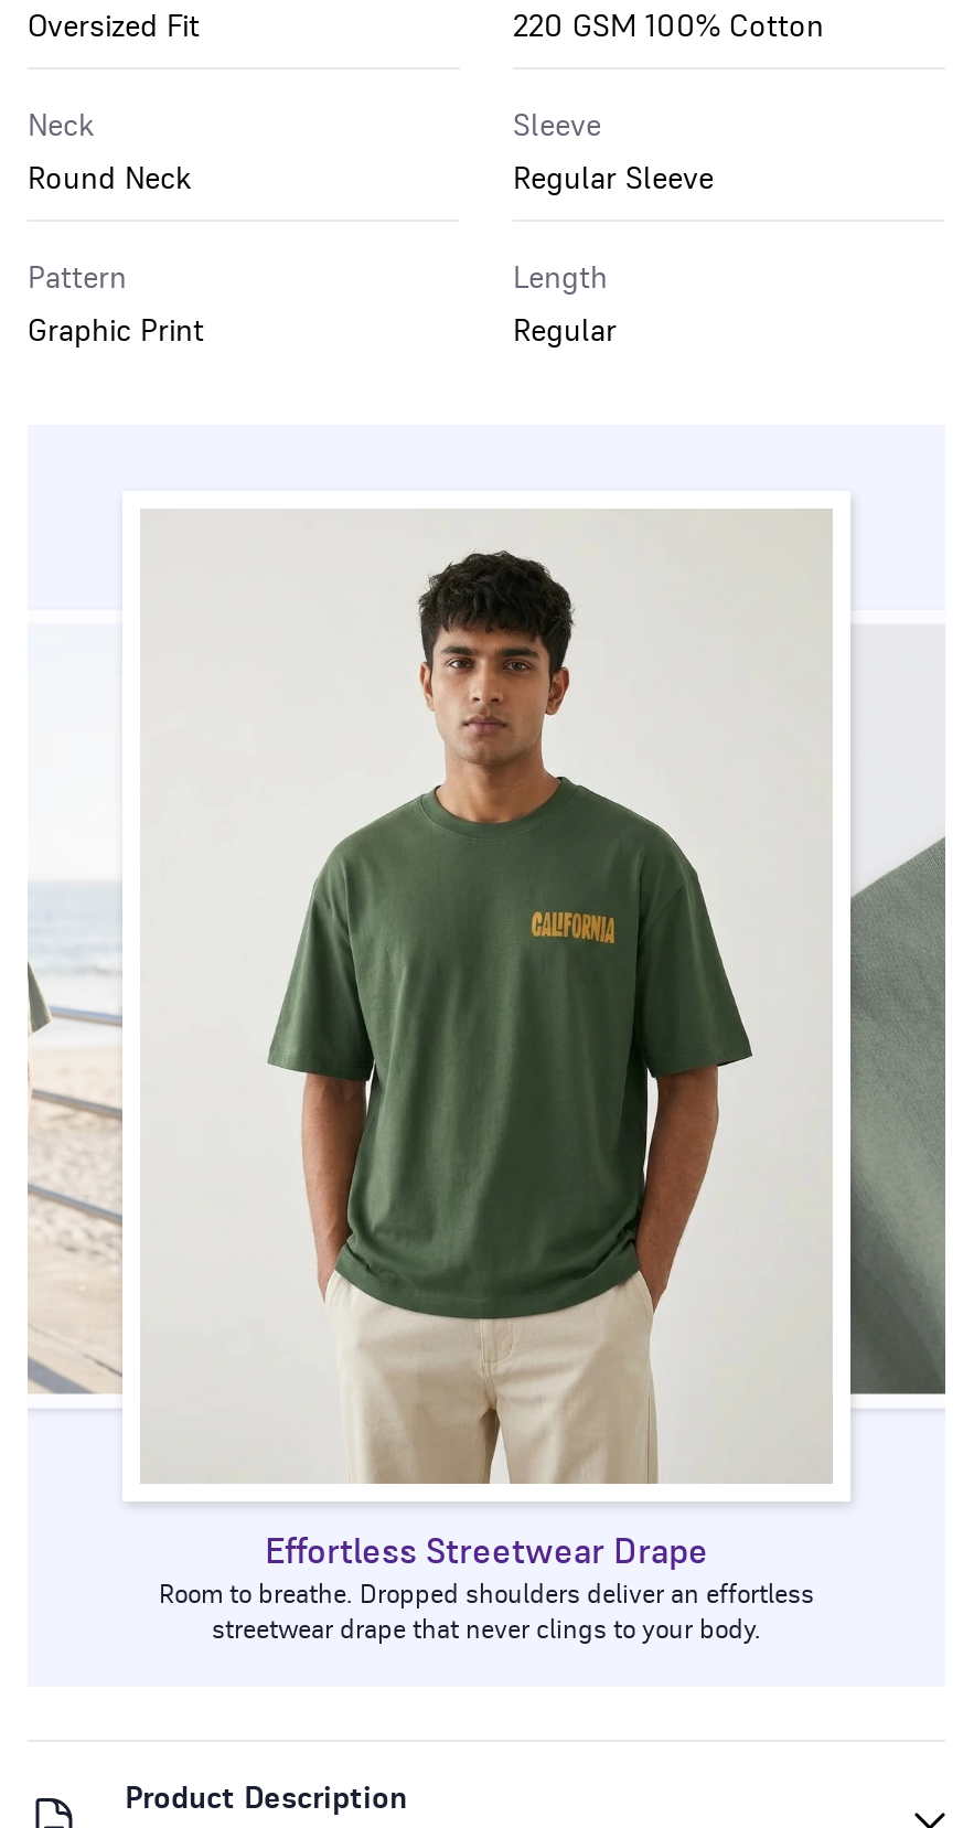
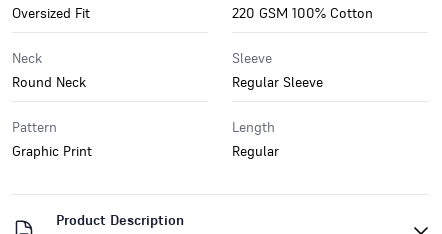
[140,509,833,1642] [image] | Effortless Streetwear Drape | Room to breathe. Dropped shoulders deliver an effortless | streetwear drape that never clings to your body. -> none
[848,623,948,1422] [image] -> none
[25,884,125,1396] [image] -> none

